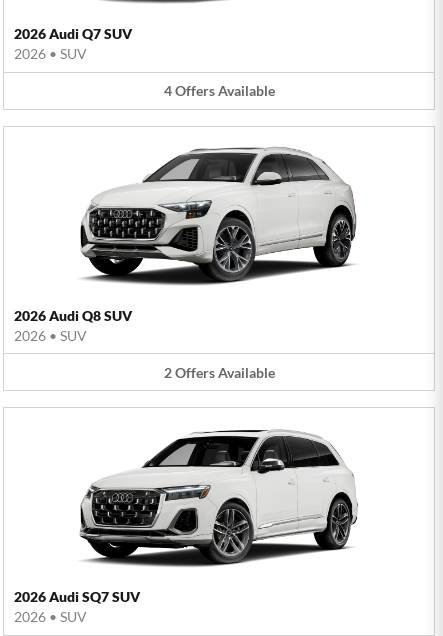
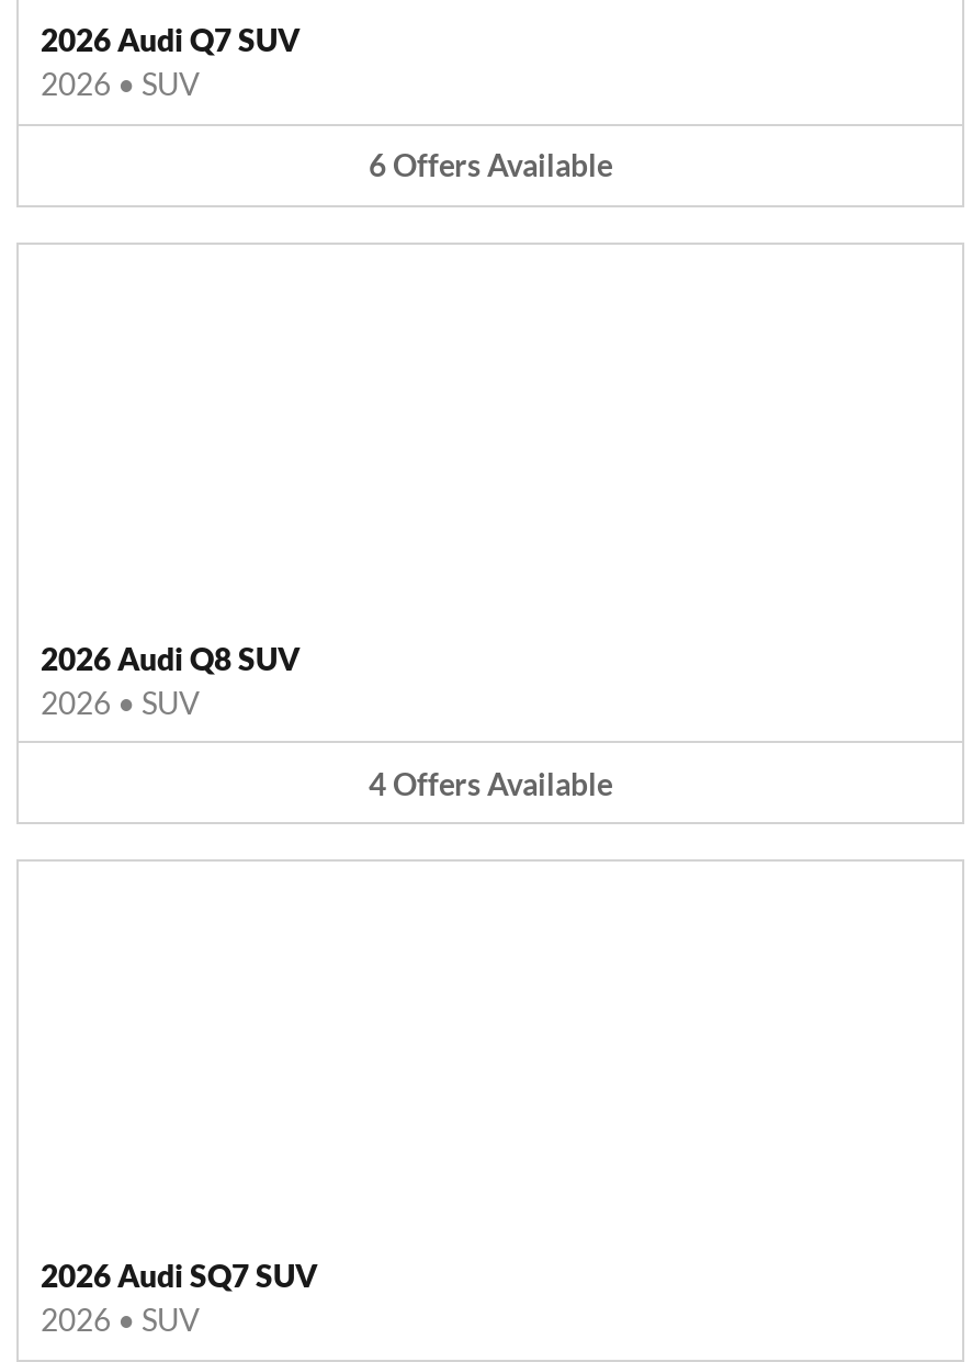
none -> [369,146,612,184] 6 Offers Available
moved [163,82,274,99] -> [369,765,612,802]: 4 Offers Available
[79,146,357,286] [image] -> none
[163,364,274,381] 2 Offers Available -> none
[79,429,359,567] [image] -> none

